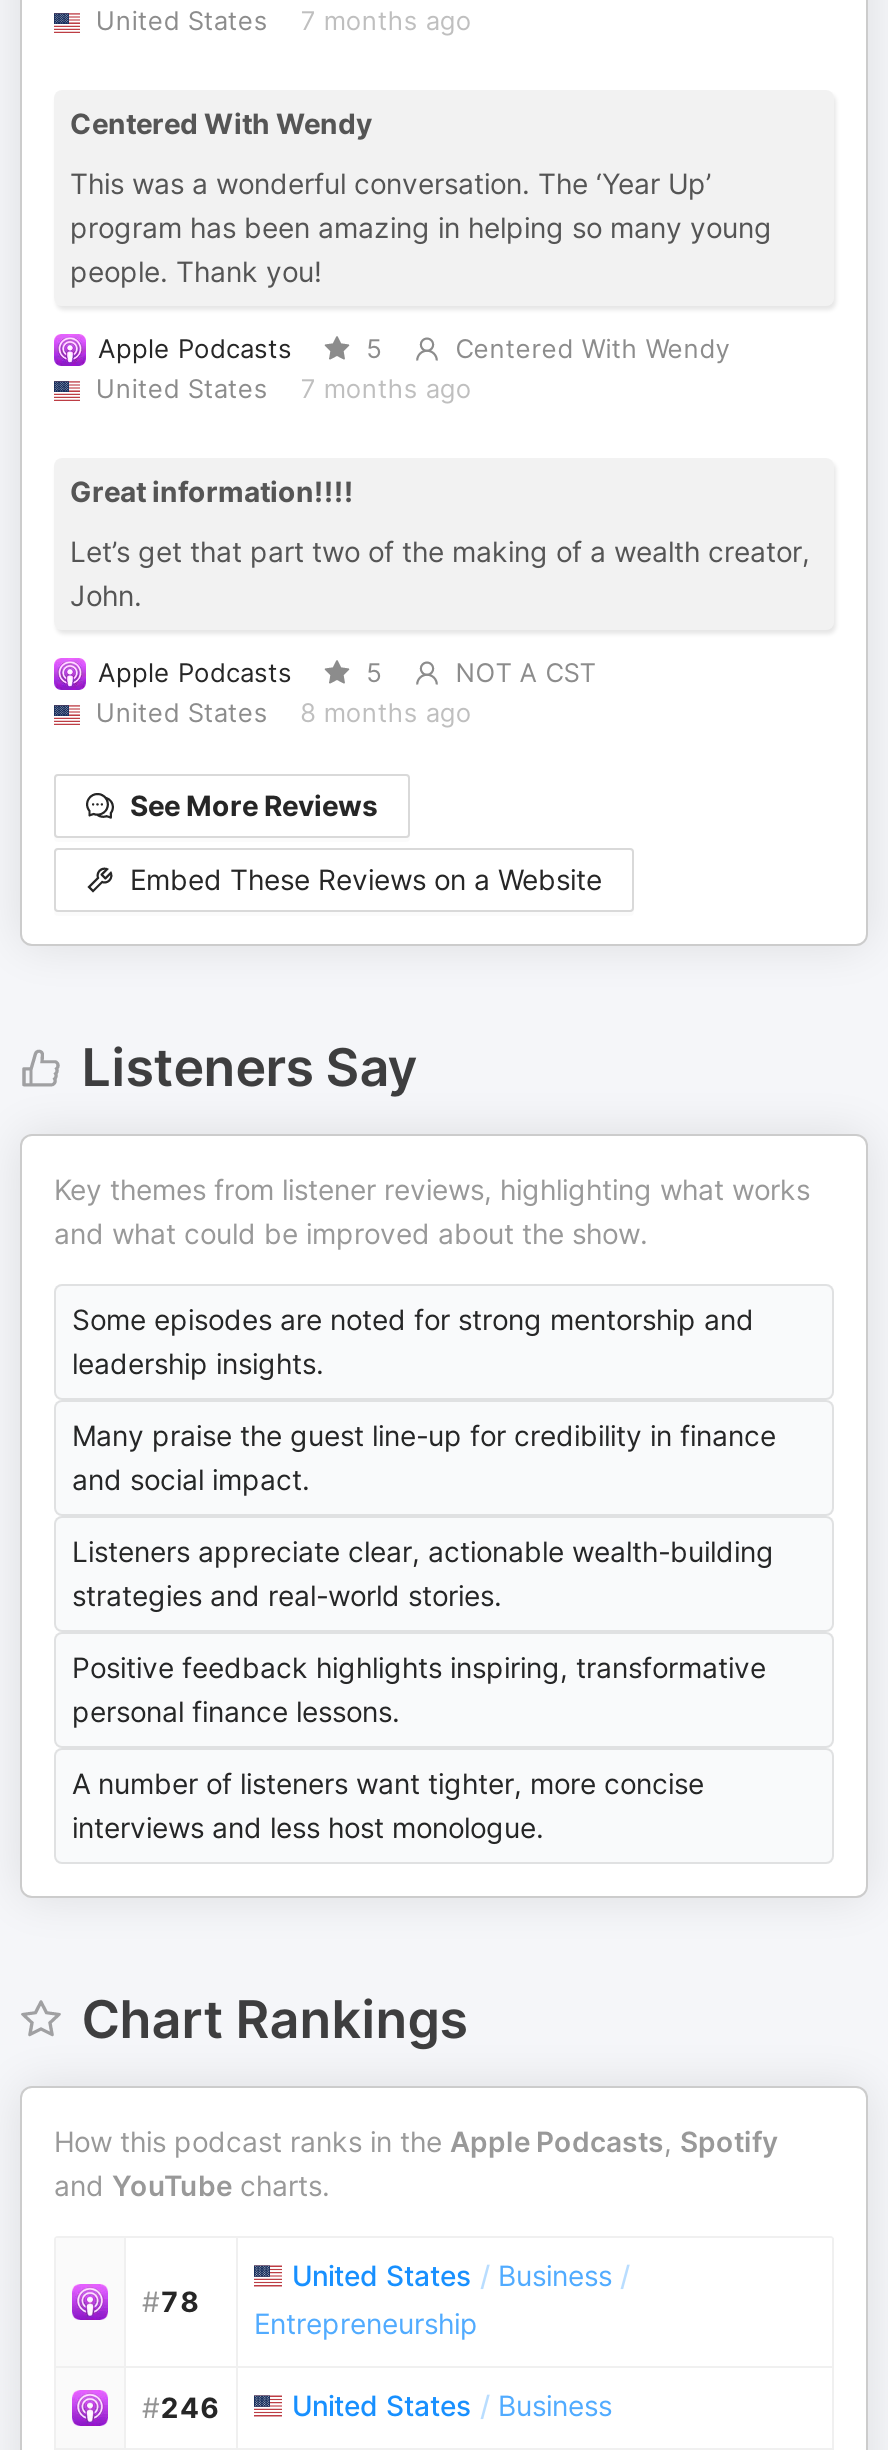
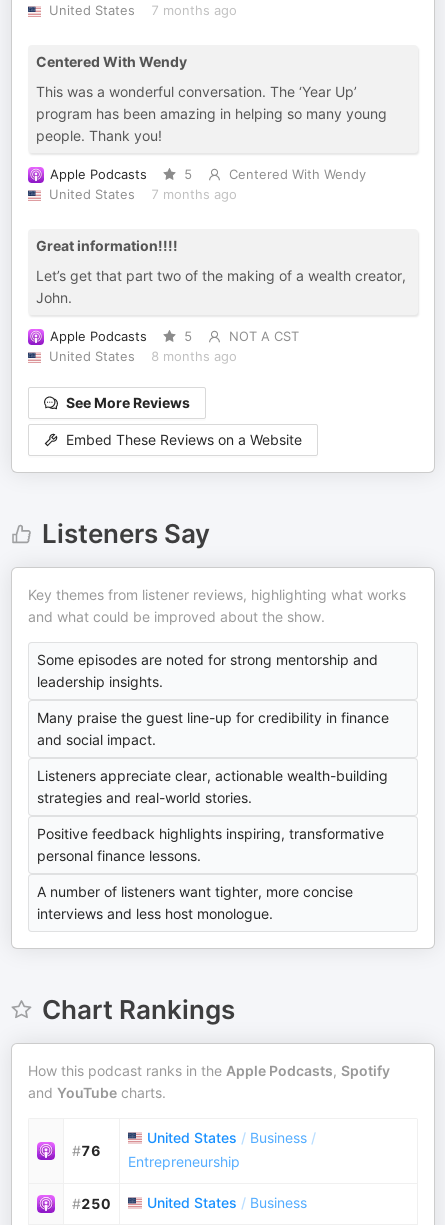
[142,2284,200,2318] #78 -> [72,1142,101,1159] #76
[142,2390,220,2424] #246 -> [72,1195,111,1212] #250

